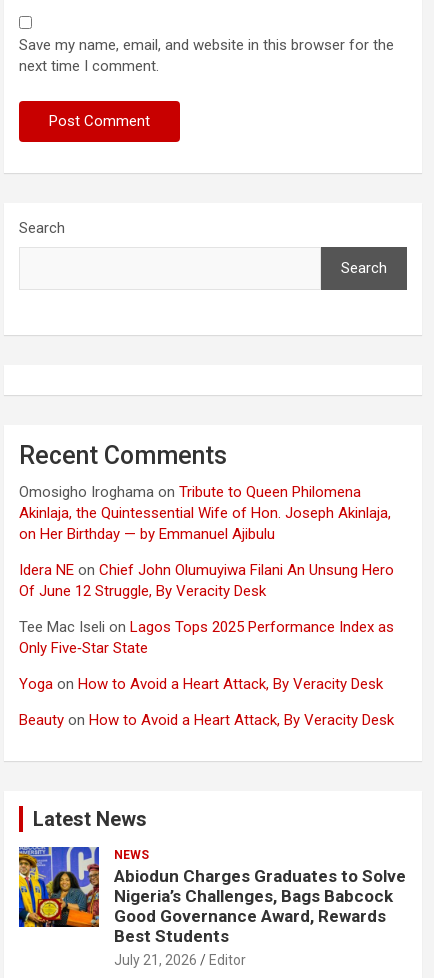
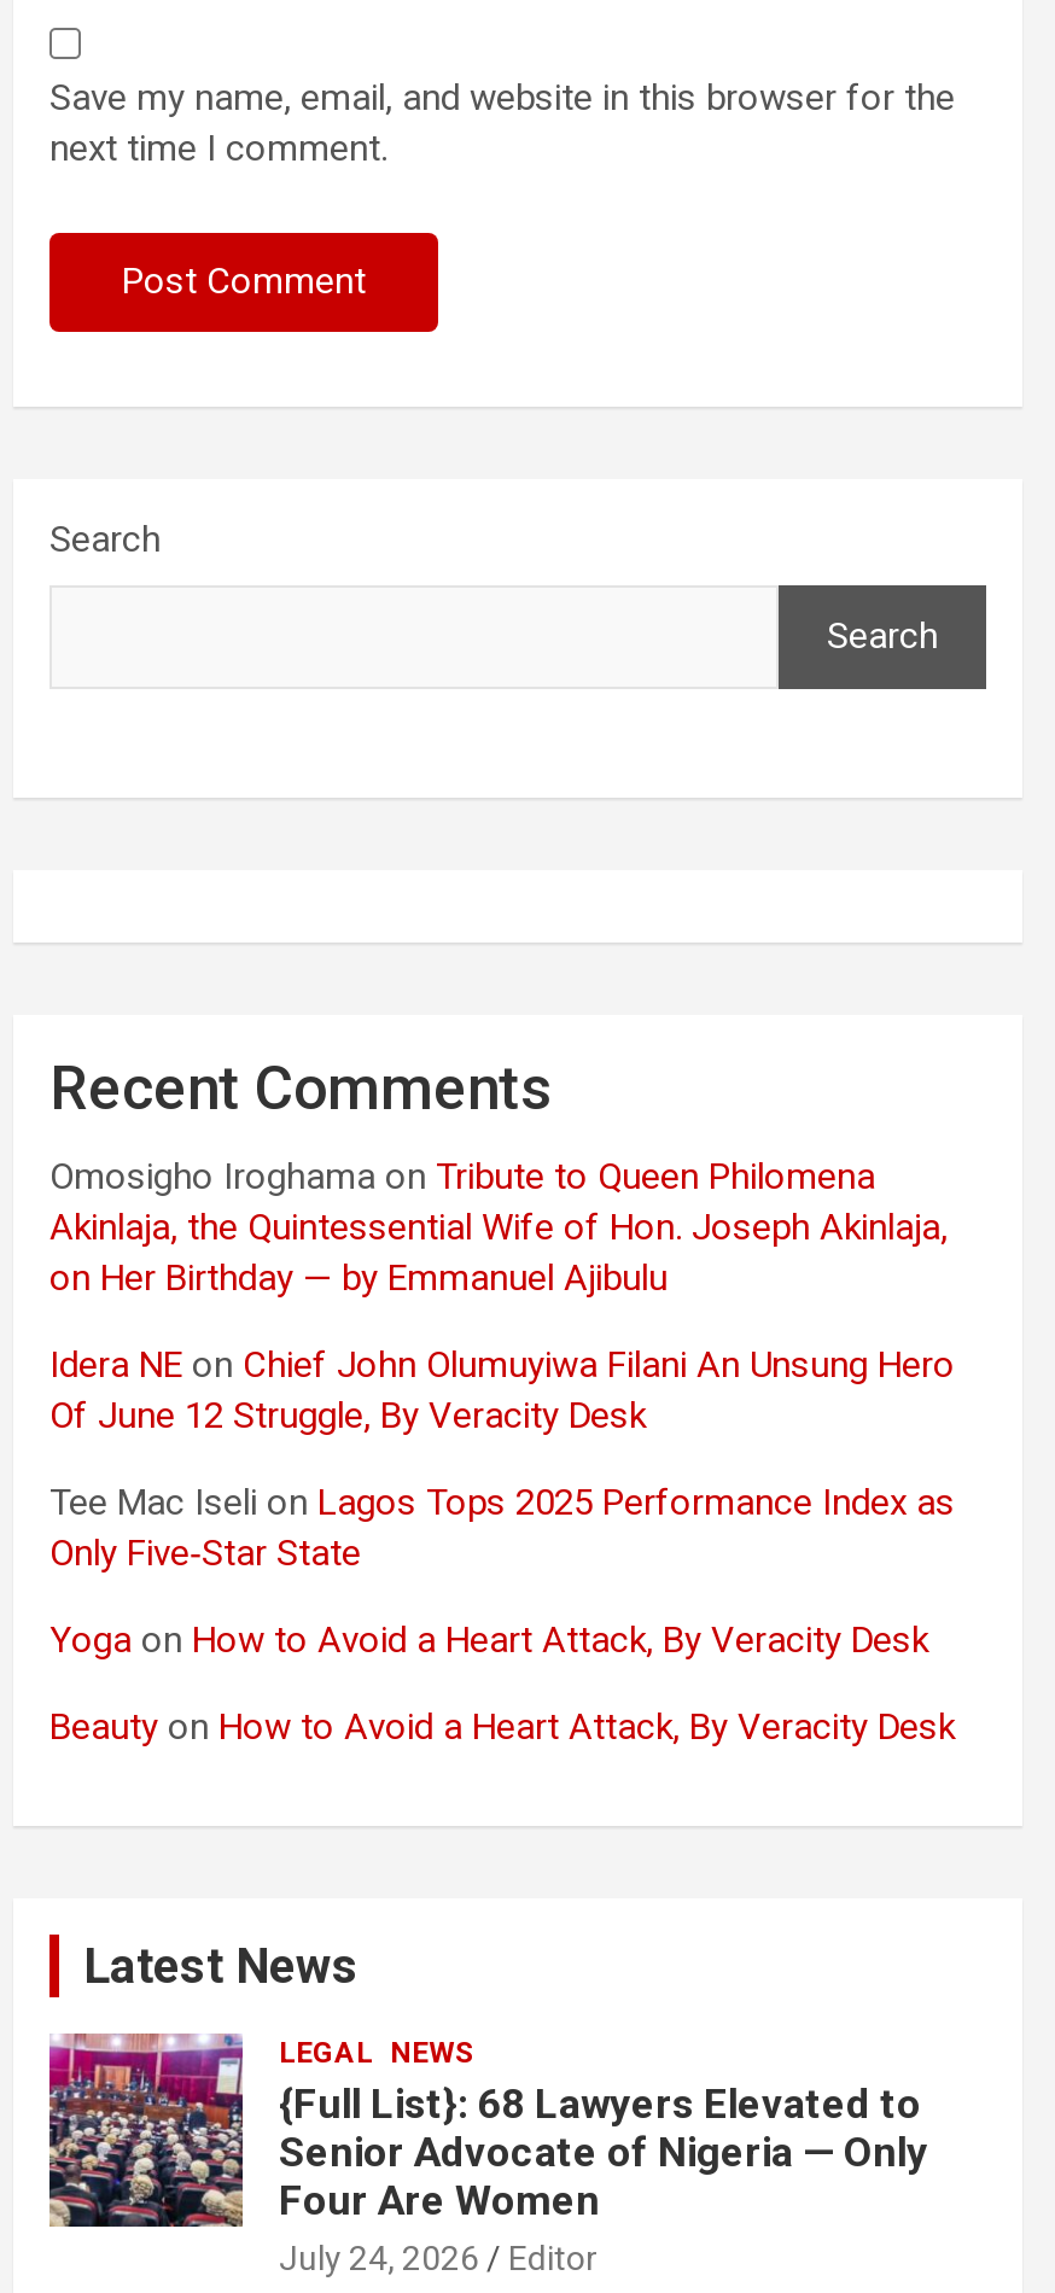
[18,846,406,968] [image] | NEWS | Abiodun Charges Graduates to Solve | Nigeria’s Challenges, Bags Babcock | Good Governance Award, Rewards | Best Students | July 21, 2026 -> [47,2031,928,2277] [image] | LEGAL NEWS | {Full List}: 68 Lawyers Elevated to | Senior Advocate of Nigeria — Only | Four Are Women | July 24, 2026

